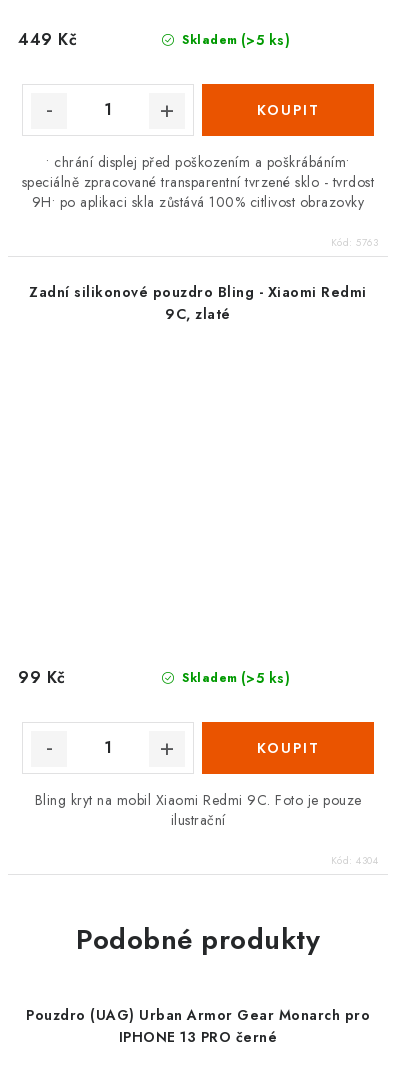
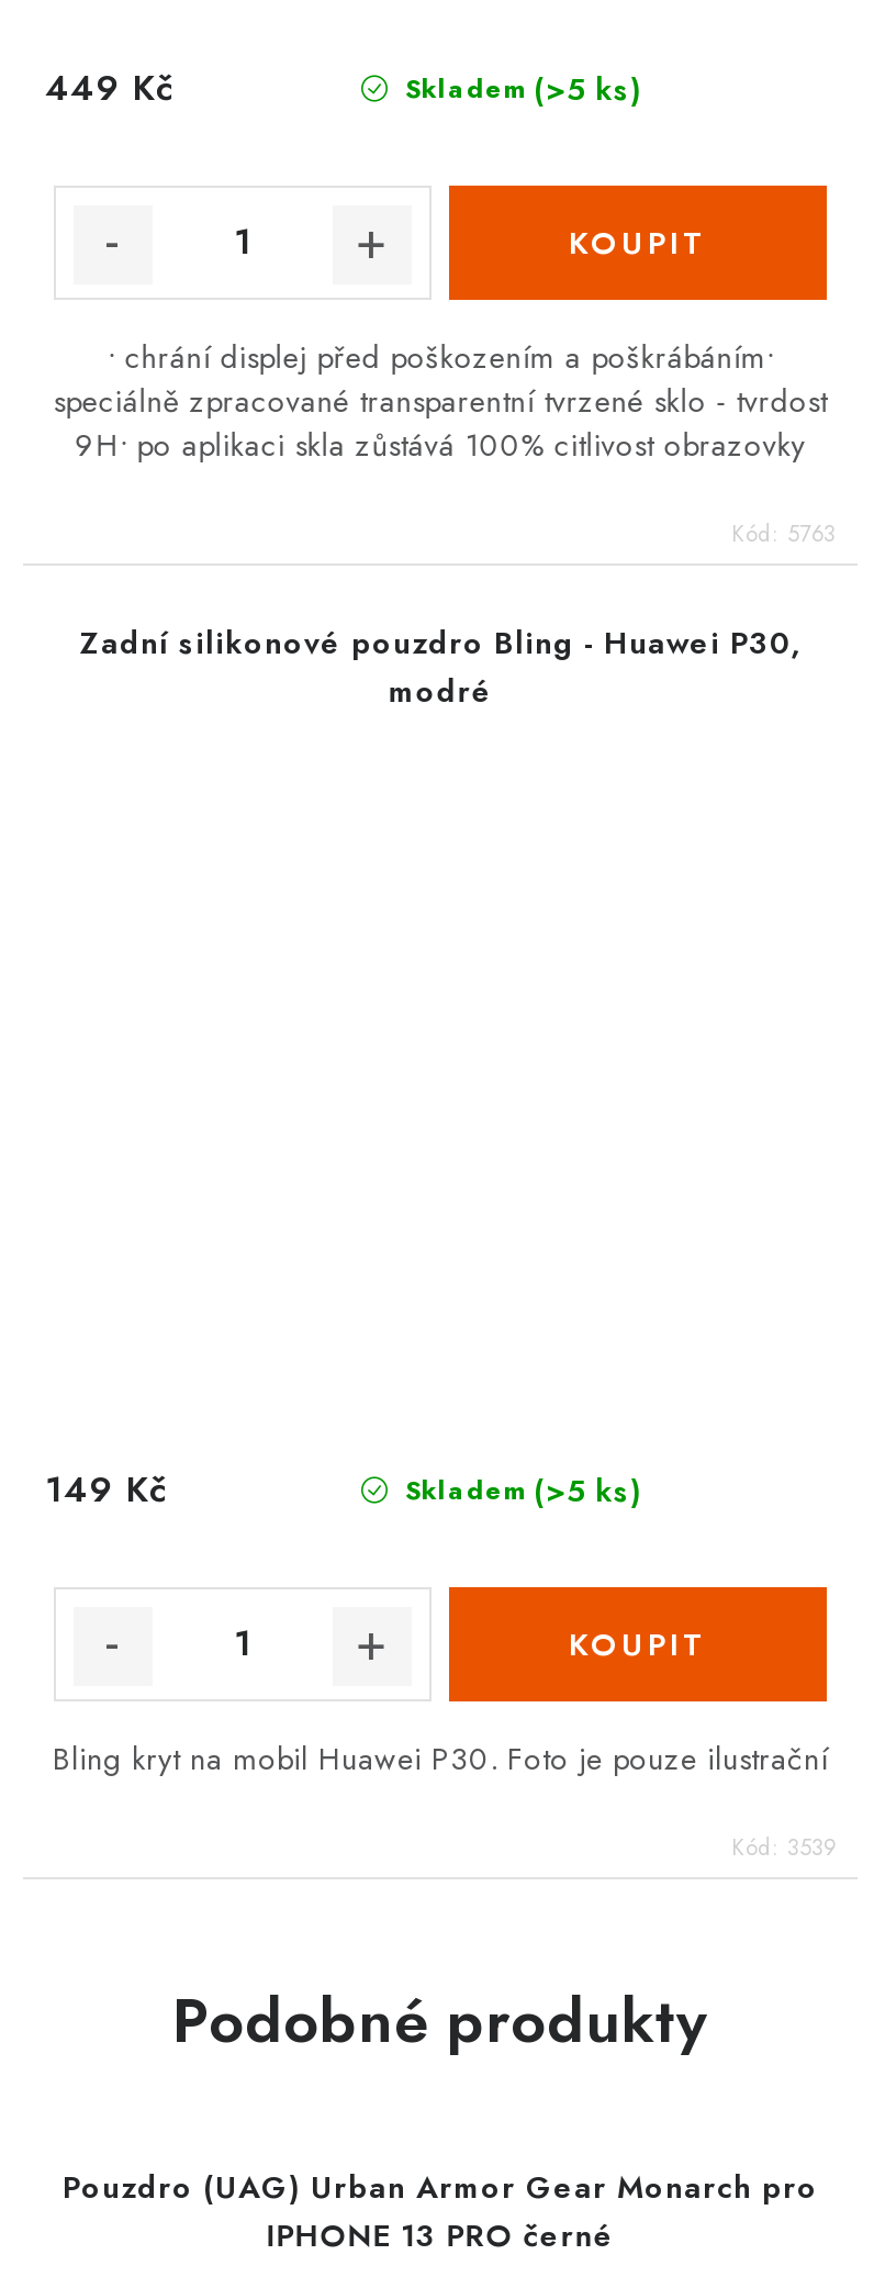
[29,282,367,324] Zadní silikonové pouzdro Bling - Xiaomi Redmi | 9C, zlaté -> [80,620,800,713] Zadní silikonové pouzdro Bling - Huawei P30, | modré
[18,665,65,688] 99 Kč -> [45,1463,168,1514] 149 Kč
[34,789,361,829] Bling kryt na mobil Xiaomi Redmi 9C. Foto je pouze | ilustrační -> [53,1735,828,1779] Bling kryt na mobil Huawei P30. Foto je pouze ilustrační
[330,852,378,867] Kód: 4304 -> [731,1830,836,1863] Kód: 3539

